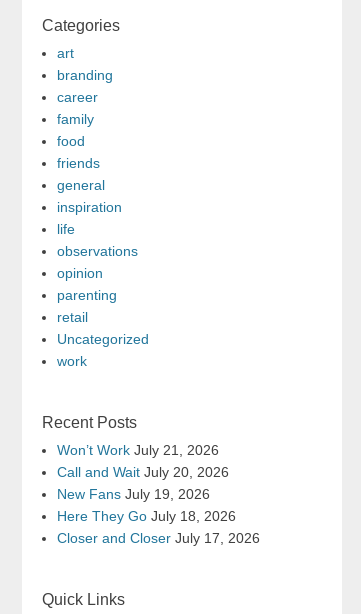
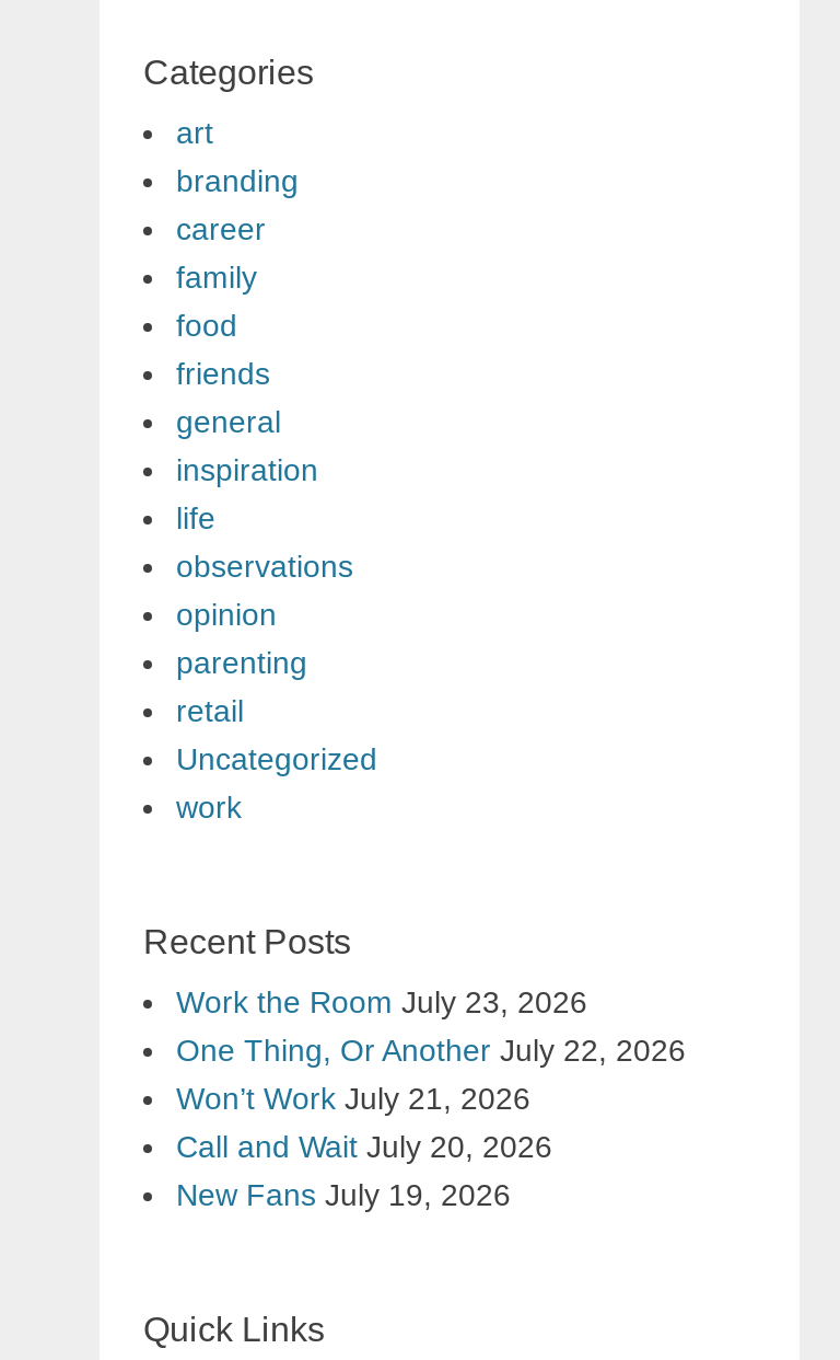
none -> [176,984,686,1068] Work the Room July 23, 2026 | One Thing, Or Another July 22, 2026
moved [57,442,229,502] -> [176,1081,552,1212]: Won’t Work July 21, 2026 | Call and Wait July 20, 2026 | New Fans July 19, 2026
[57,508,260,546] Here They Go July 18, 2026 | Closer and Closer July 17, 2026 -> none

